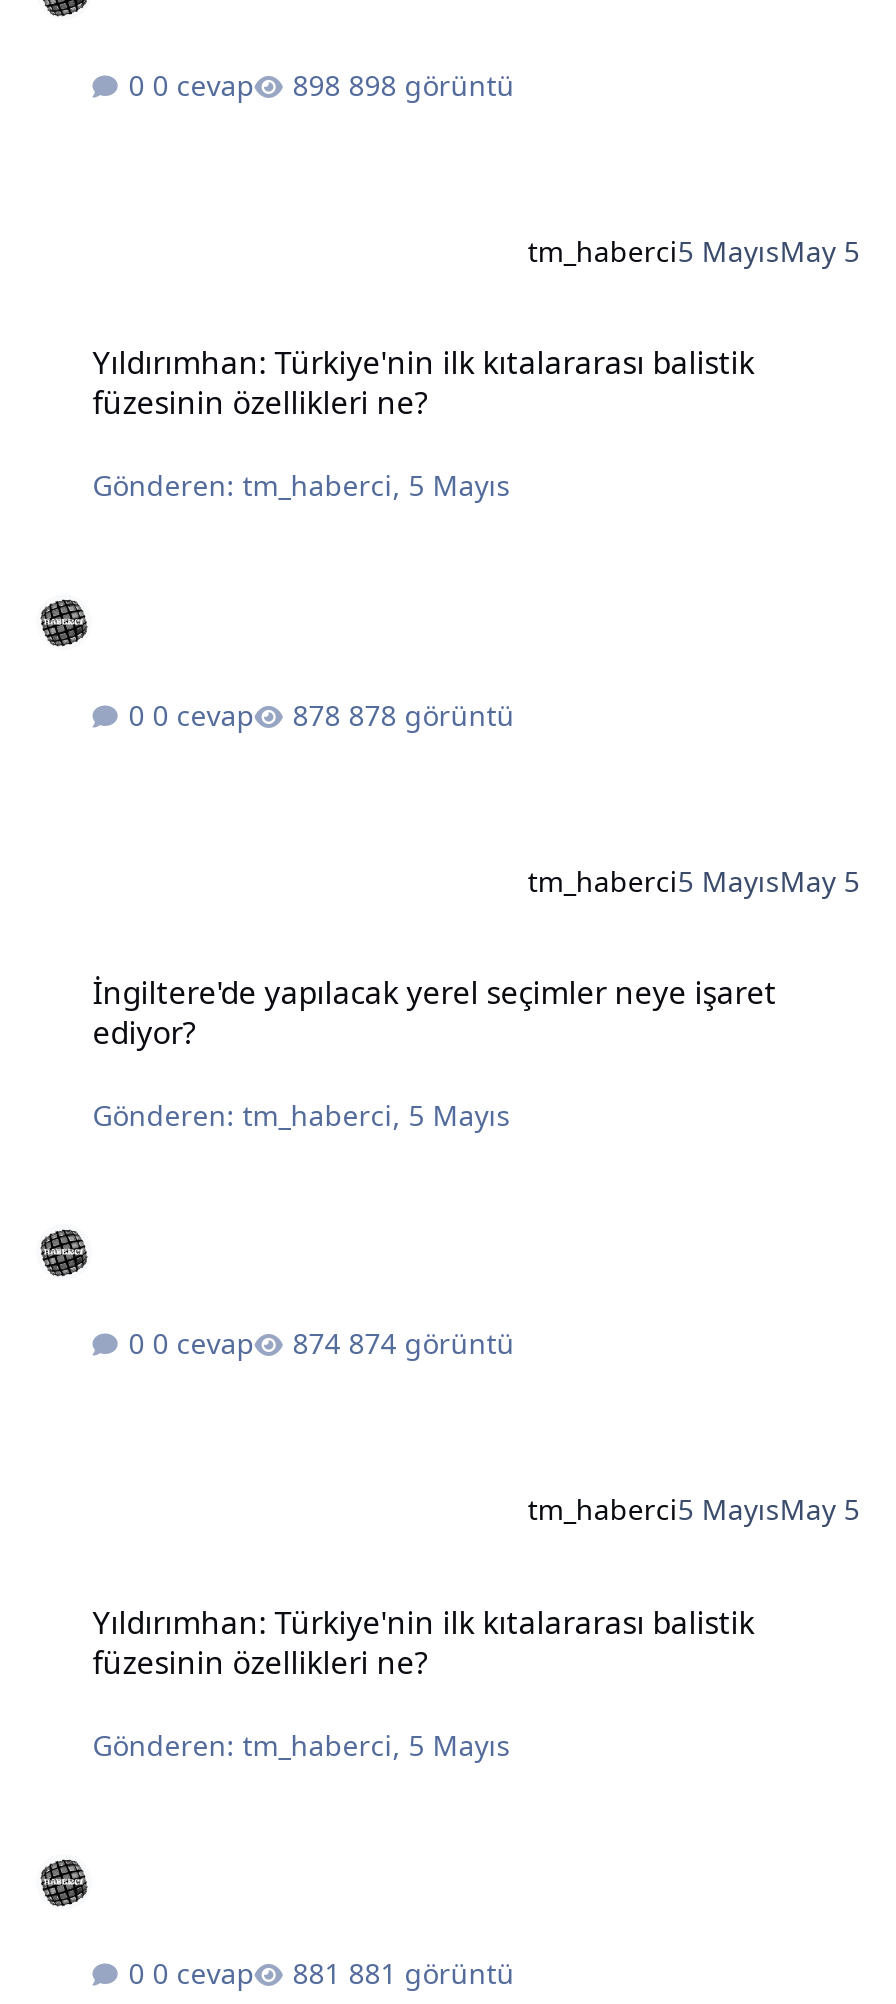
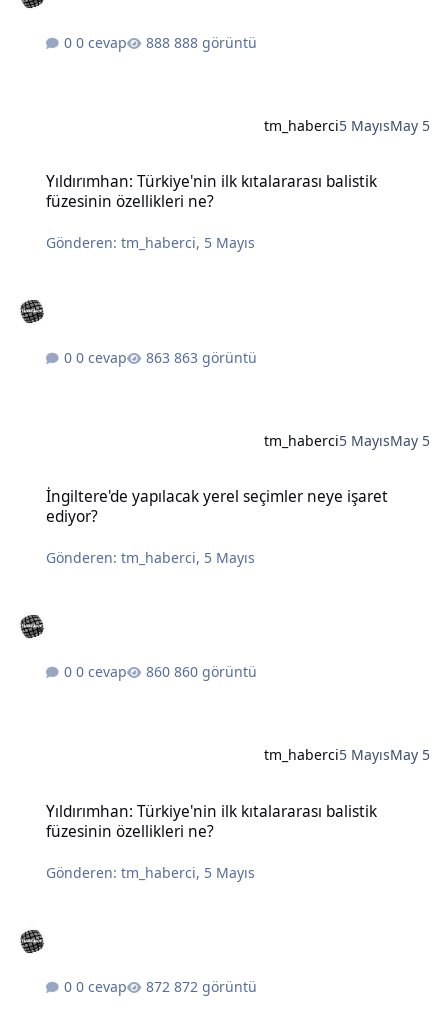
[348,65,514,103] 898 görüntü -> [174,33,257,52] 888 görüntü
[348,695,514,733] 878 görüntü -> [174,347,257,366] 863 görüntü
[348,1325,514,1363] 874 görüntü -> [174,662,257,681] 860 görüntü
[348,1955,514,1993] 881 görüntü -> [174,977,257,996] 872 görüntü

